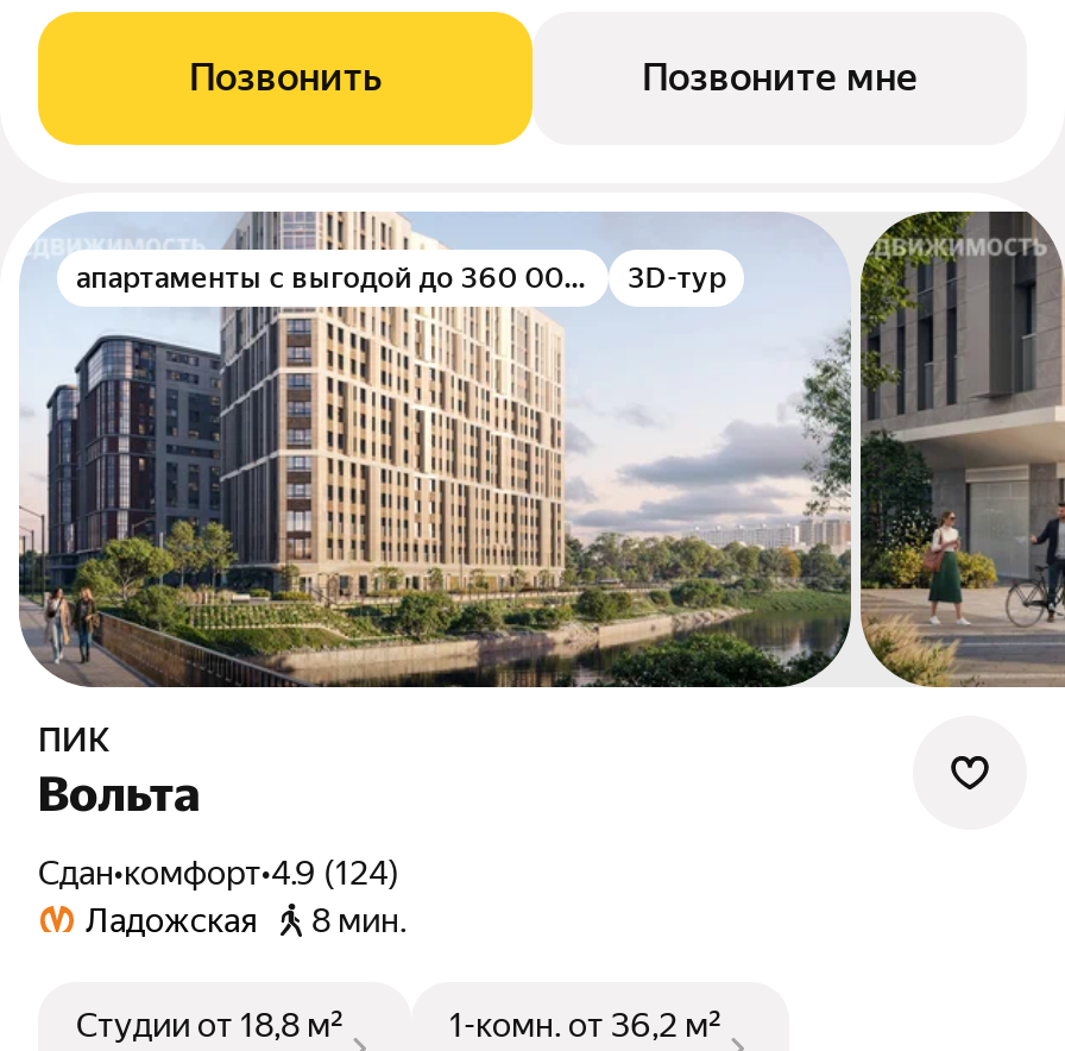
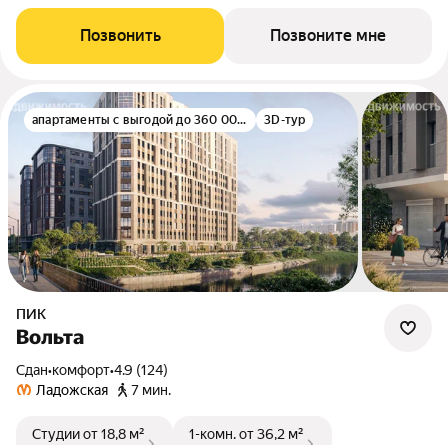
[86,902,407,940] Ладожская 8 мин. -> [36,382,171,398] Ладожская 7 мин.

